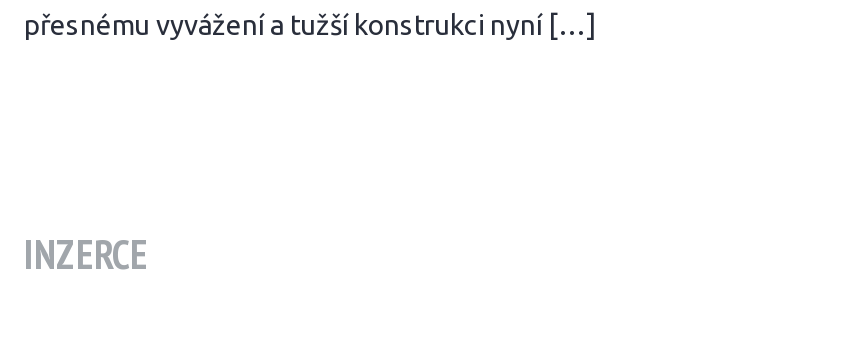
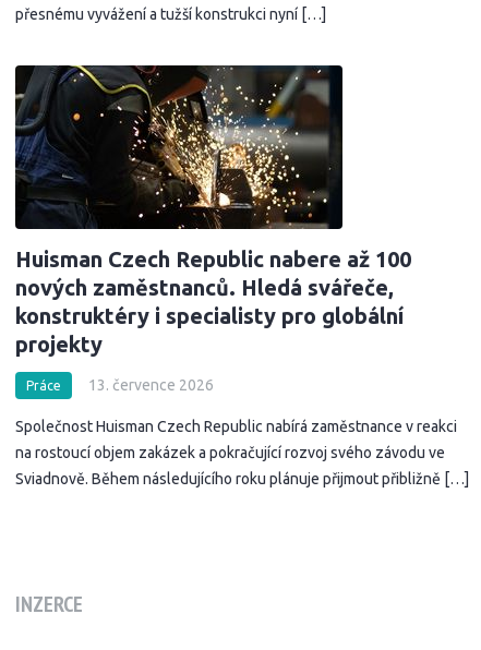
none -> [14,64,469,487] [image] | Huisman Czech Republic nabere až 100 | nových zaměstnanců. Hledá svářeče, | konstruktéry i specialisty pro globální | projekty | Práce | 13. července 2026 | Společnost Huisman Czech Republic nabírá zaměstnance v reakci | na rostoucí objem zakázek a pokračující rozvoj svého závodu ve | Sviadnově. Během následujícího roku plánuje přijmout přibližně […]

